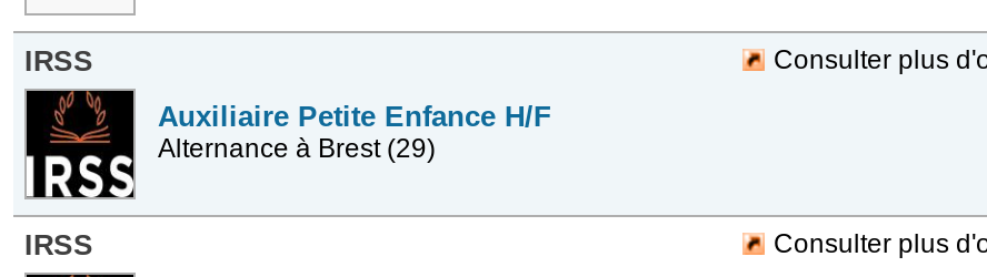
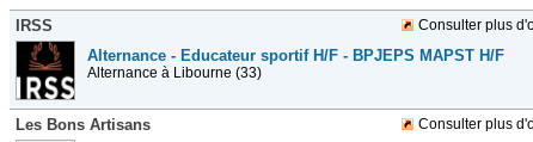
[158,100,551,164] Auxiliaire Petite Enfance H/F | Alternance à Brest (29) -> [87,47,504,81] Alternance - Educateur sportif H/F - BPJEPS MAPST H/F | Alternance à Libourne (33)
[24,228,93,261] IRSS -> [16,116,151,134] Les Bons Artisans

